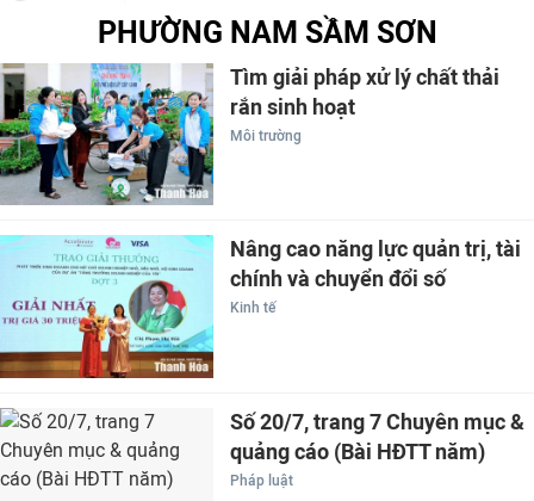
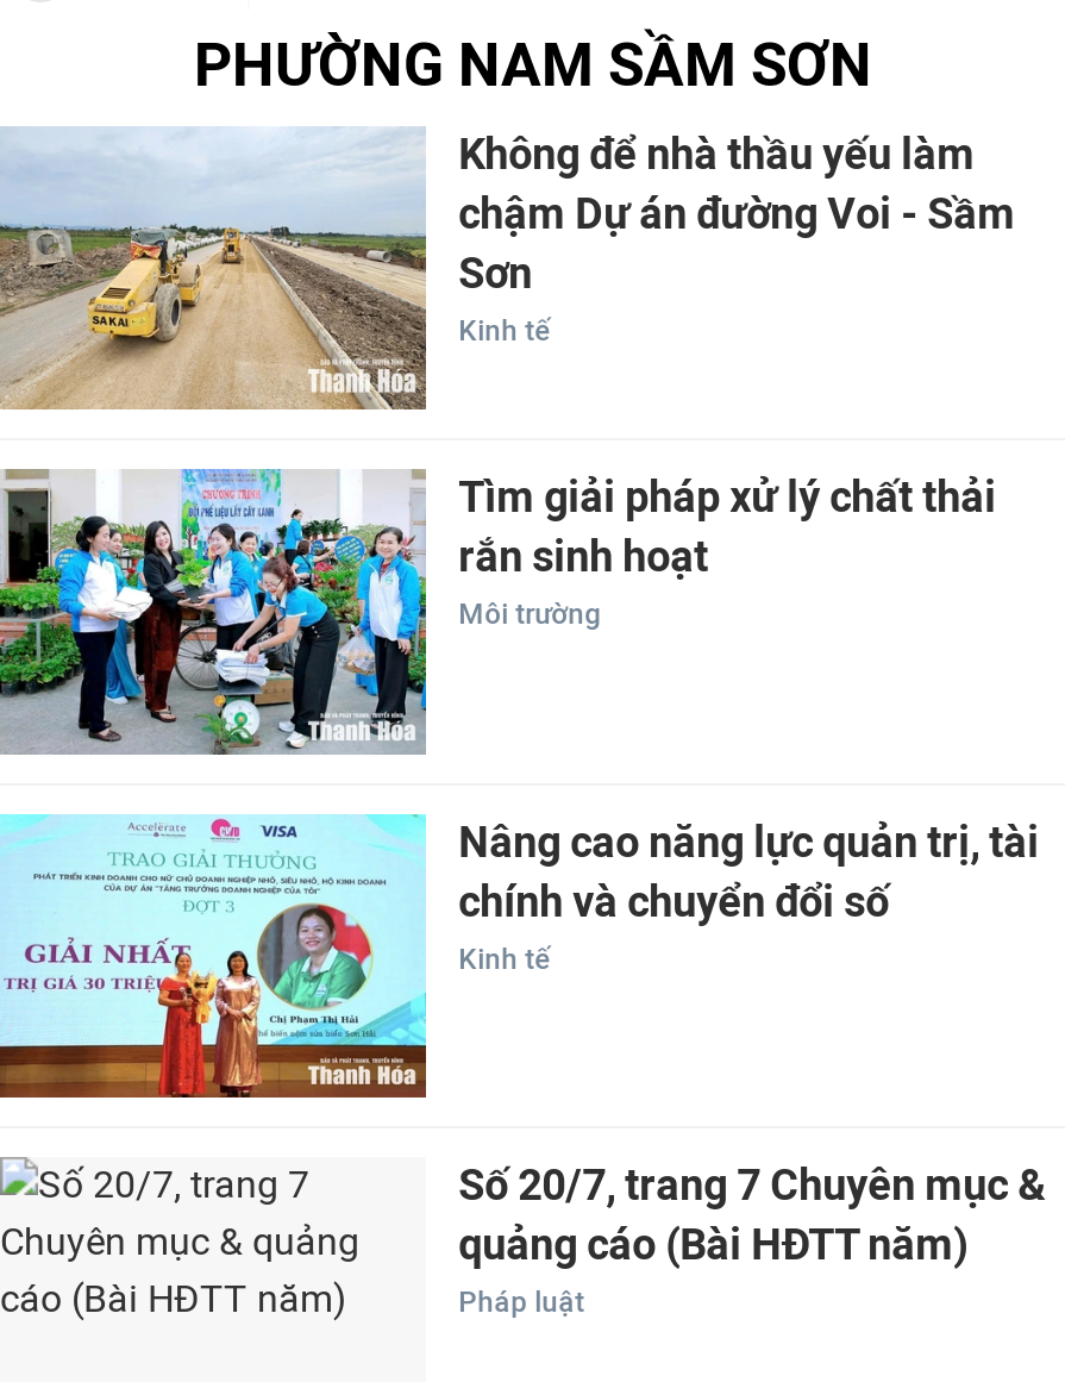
none -> [7,126,1015,409] [image] | Không để nhà thầu yếu làm | chậm Dự án đường Voi - Sầm | Sơn | Kinh tế

